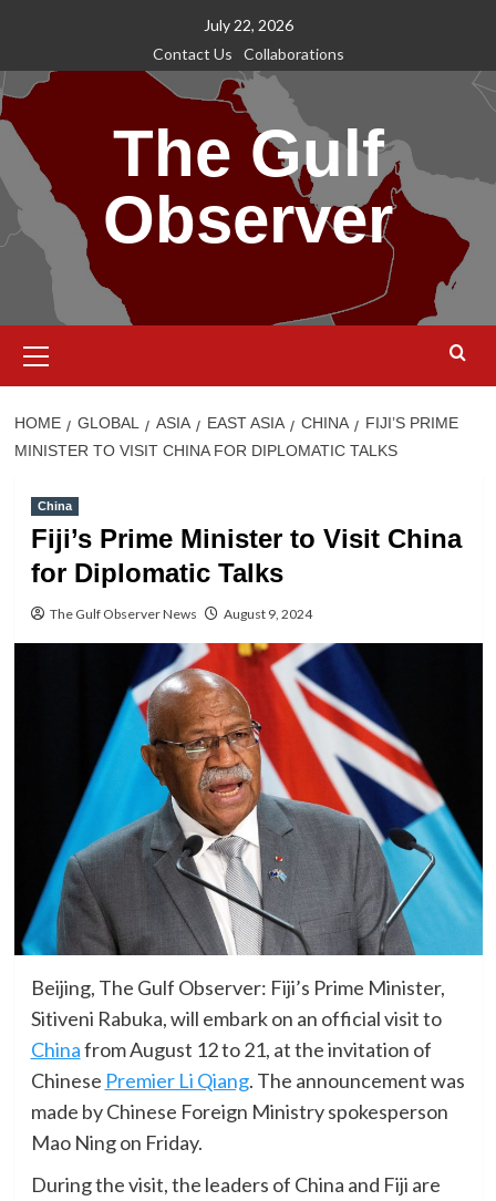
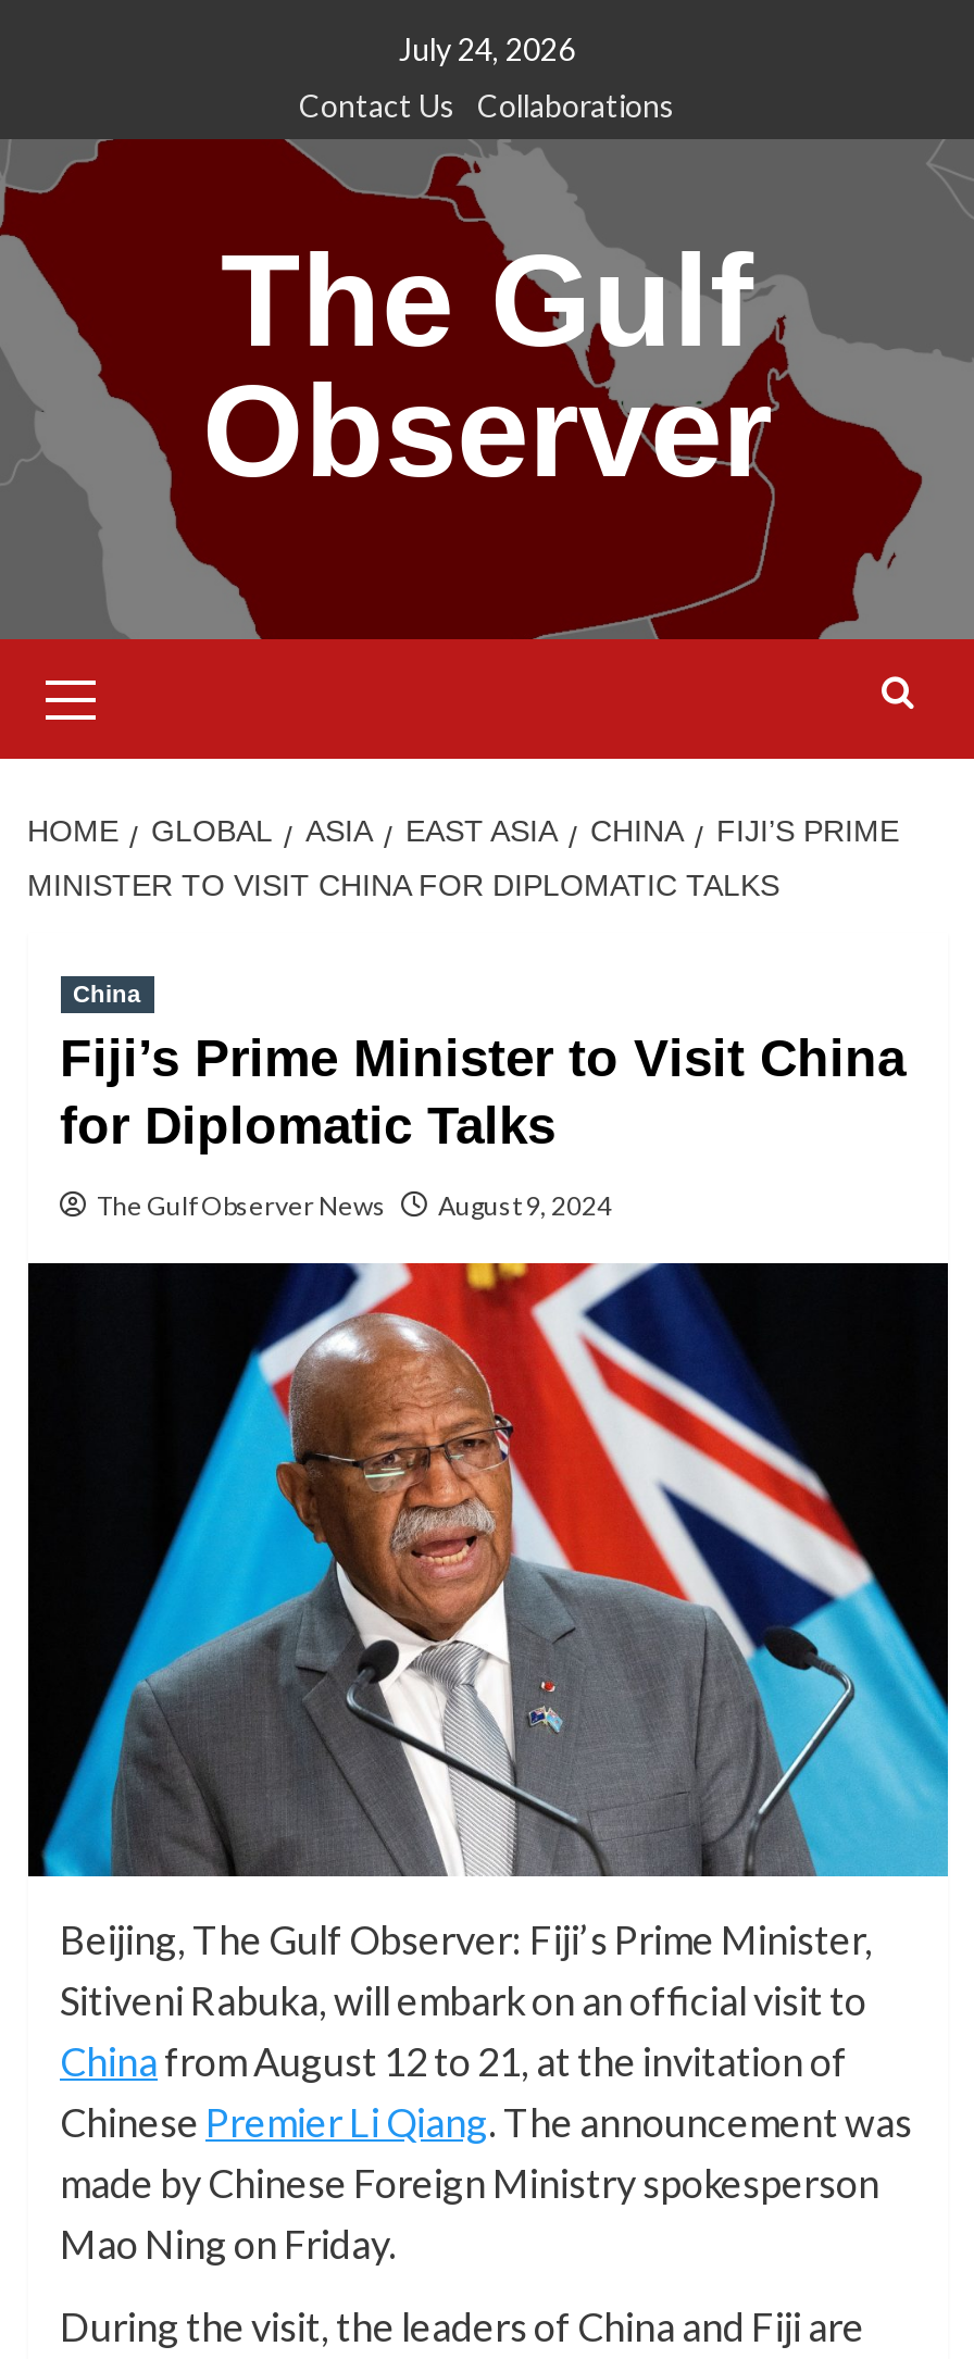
[203,15,293,34] July 22, 2026 -> [399,30,575,67] July 24, 2026

